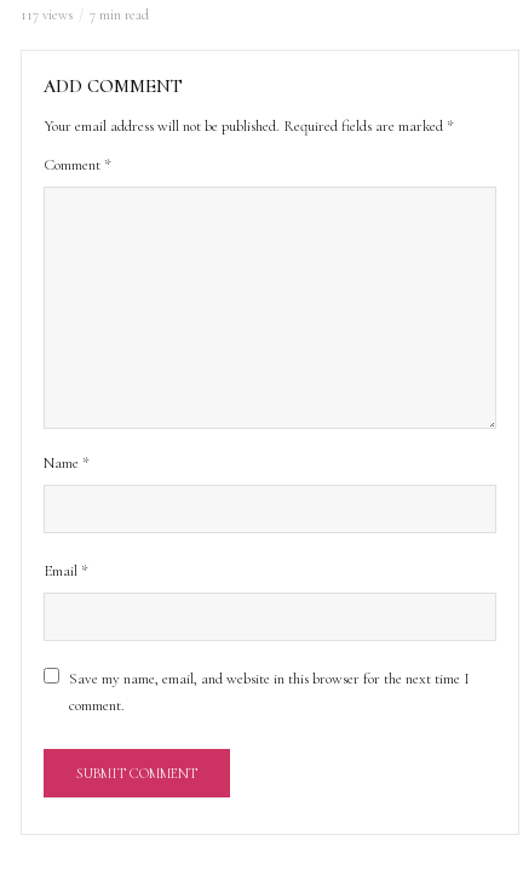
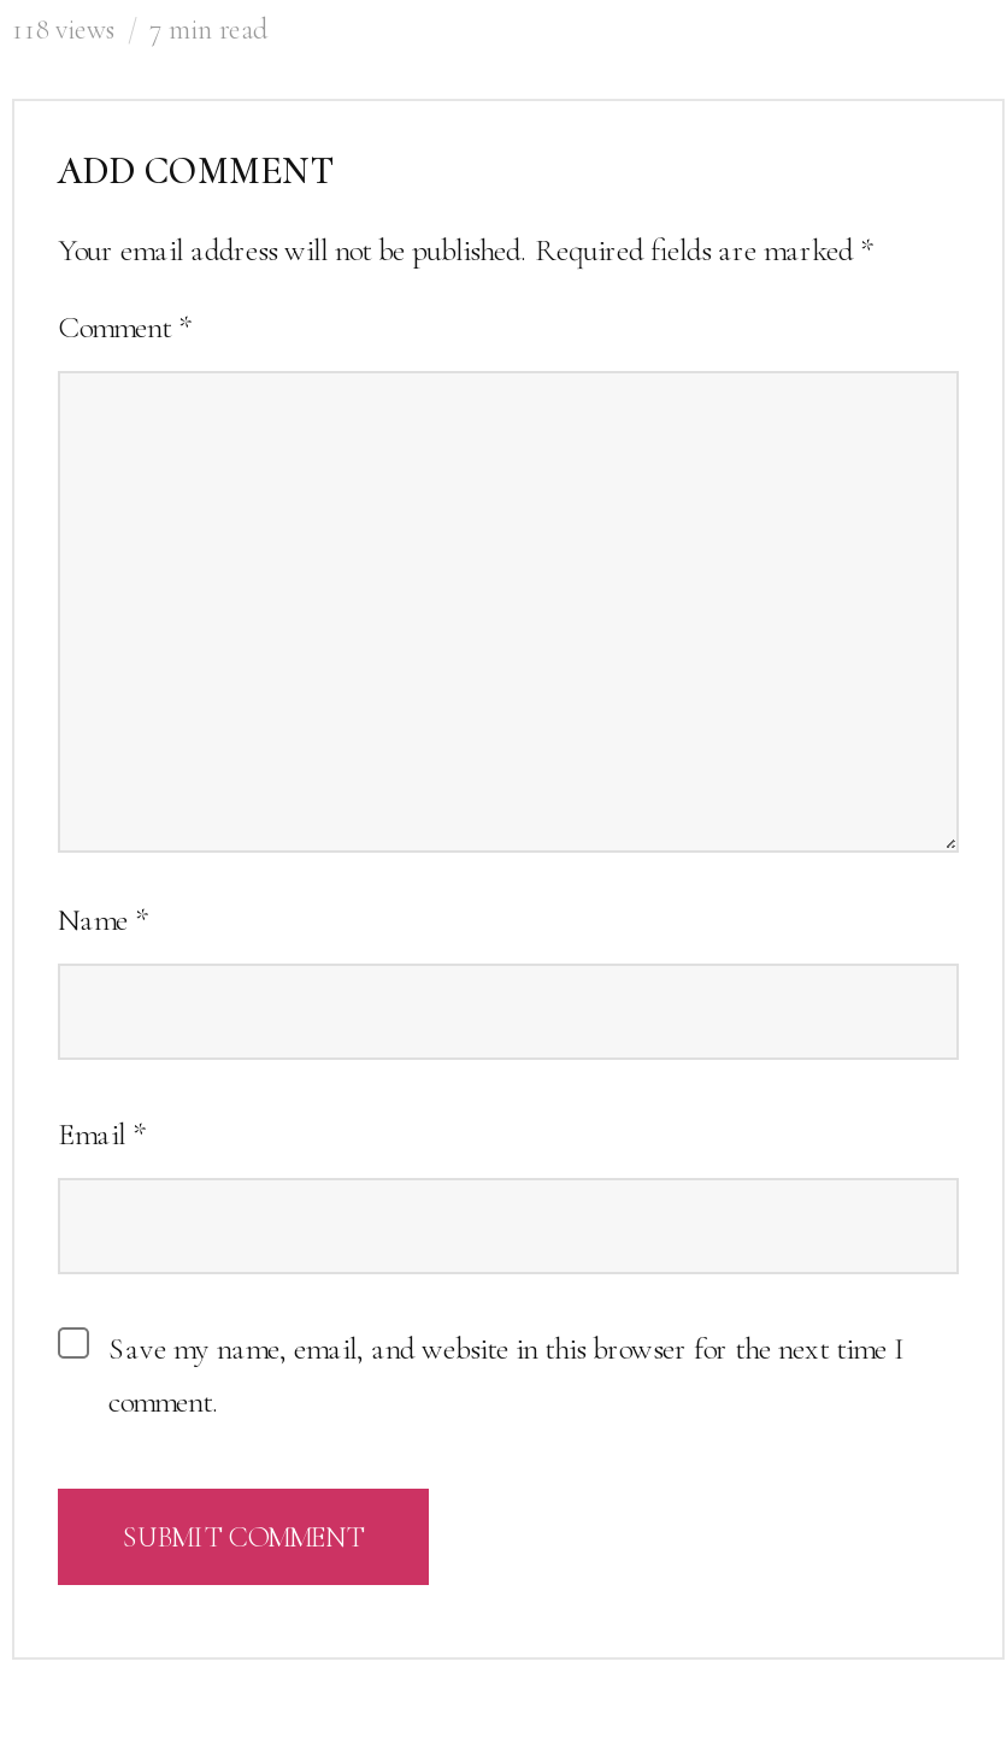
[21,7,149,24] 117 views 7 min read -> [12,12,267,46] 118 views 7 min read

